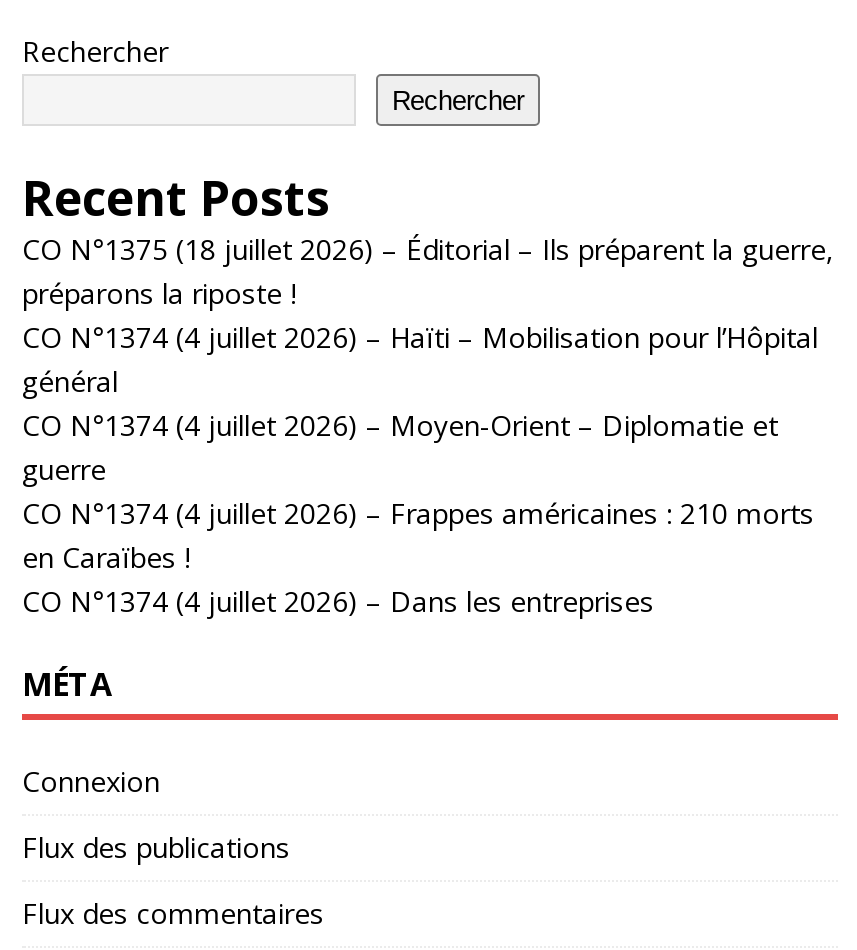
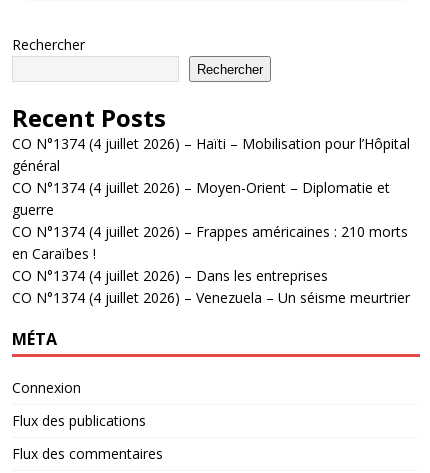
[22,230,834,312] CO N°1375 (18 juillet 2026) – Éditorial – Ils préparent la guerre, | préparons la riposte ! -> none
moved [22,318,818,620] -> [12,134,410,285]: CO N°1374 (4 juillet 2026) – Haïti – Mobilisation pour l’Hôpital | général | CO N°1374 (4 juillet 2026) – Moyen-Orient – Diplomatie et | guerre | CO N°1374 (4 juillet 2026) – Frappes américaines : 210 morts | en Caraïbes ! | CO N°1374 (4 juillet 2026) – Dans les entreprises
none -> [12,288,410,307] CO N°1374 (4 juillet 2026) – Venezuela – Un séisme meurtrier

